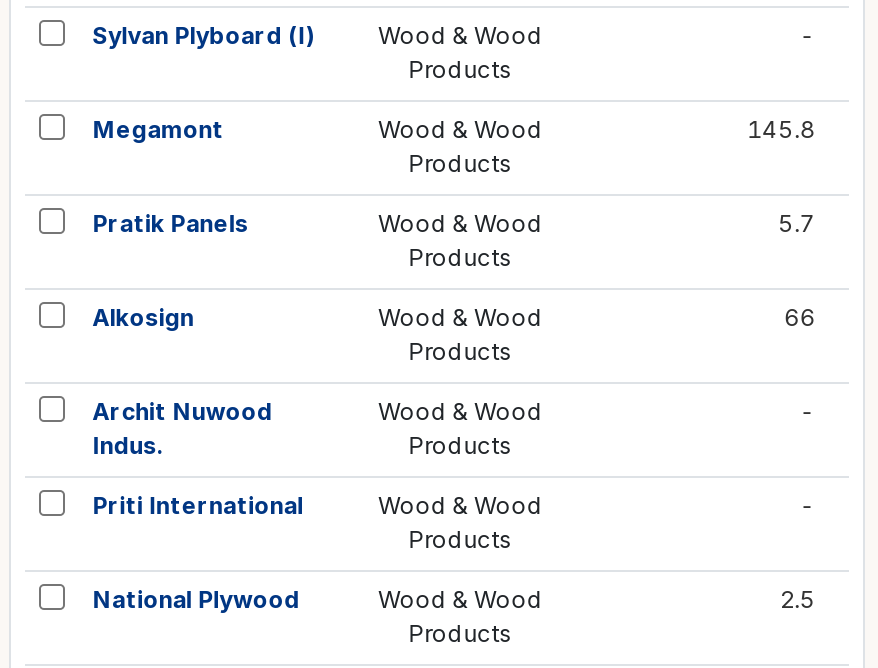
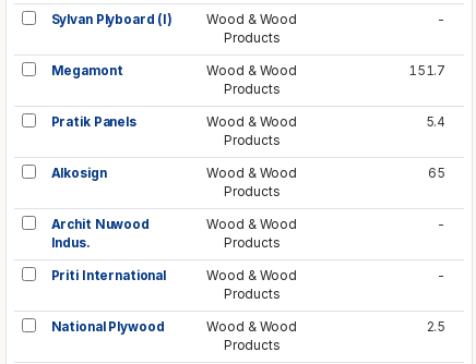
[747,117,815,145] 145.8 -> [408,64,446,79] 151.7
[778,211,815,239] 5.7 -> [425,115,446,130] 5.4
[784,305,815,333] 66 -> [428,166,446,181] 65

